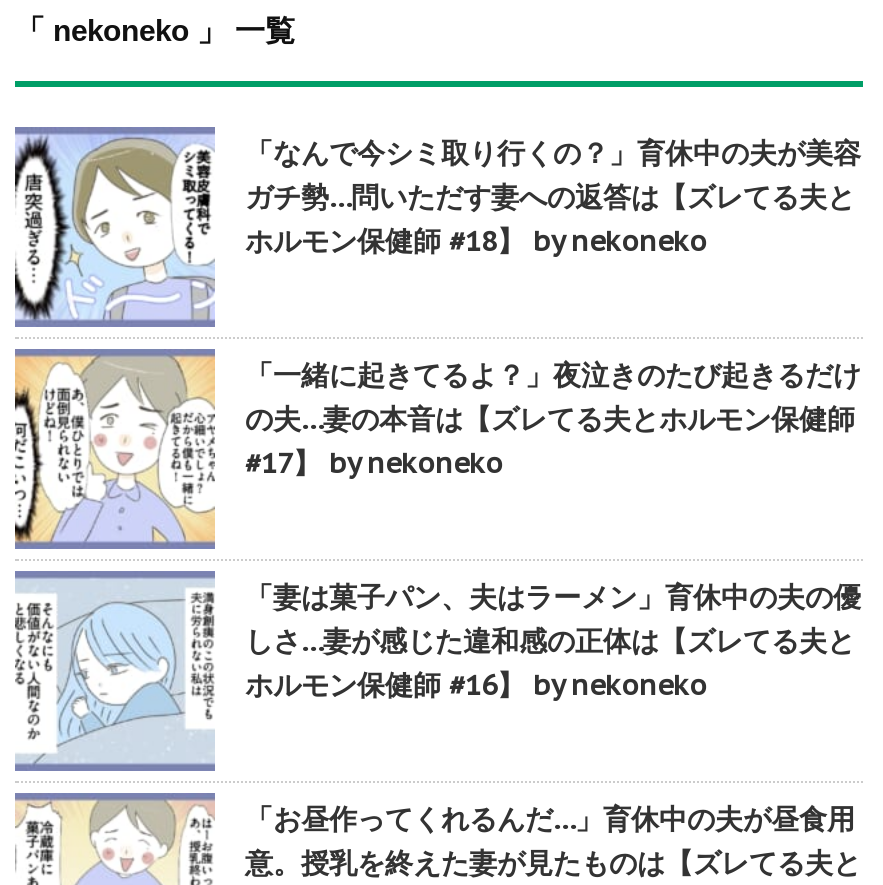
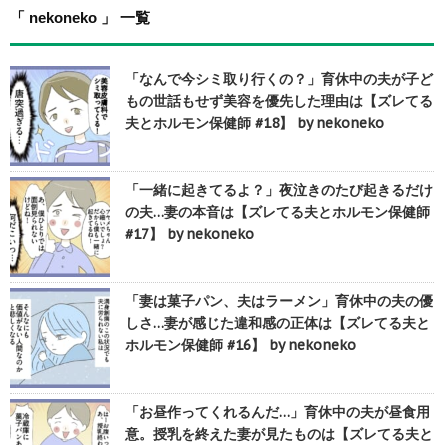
[245,134,861,258] 「なんで今シミ取り行くの？」育休中の夫が美容 | ガチ勢…問いただす妻への返答は【ズレてる夫と | ホルモン保健師 #18】 by nekoneko -> [125,69,433,131] 「なんで今シミ取り行くの？」育休中の夫が子ど | もの世話もせず美容を優先した理由は【ズレてる | 夫とホルモン保健師 #18】 by nekoneko

